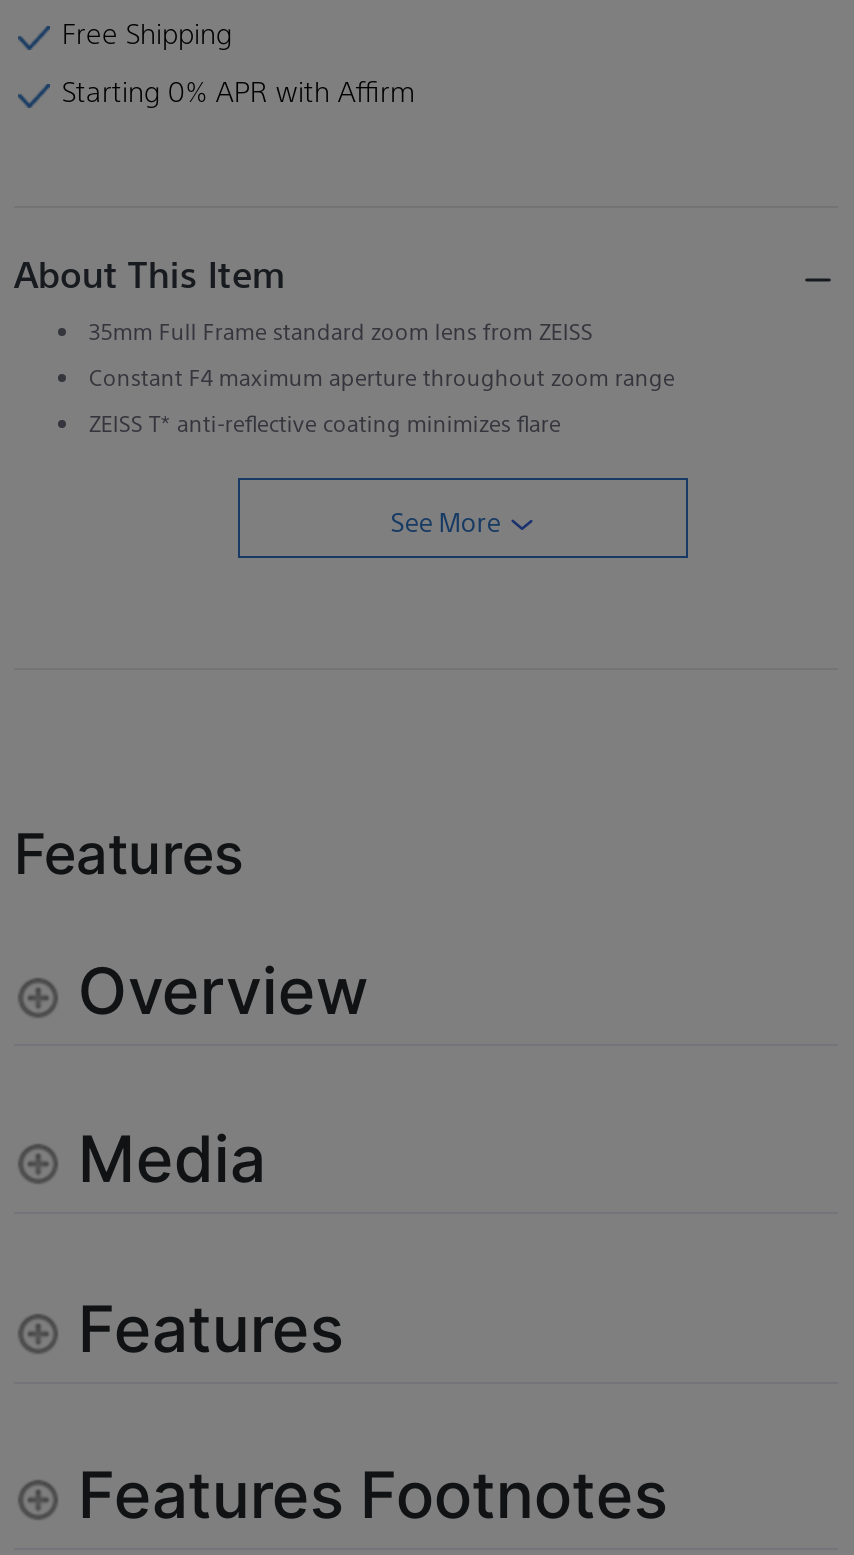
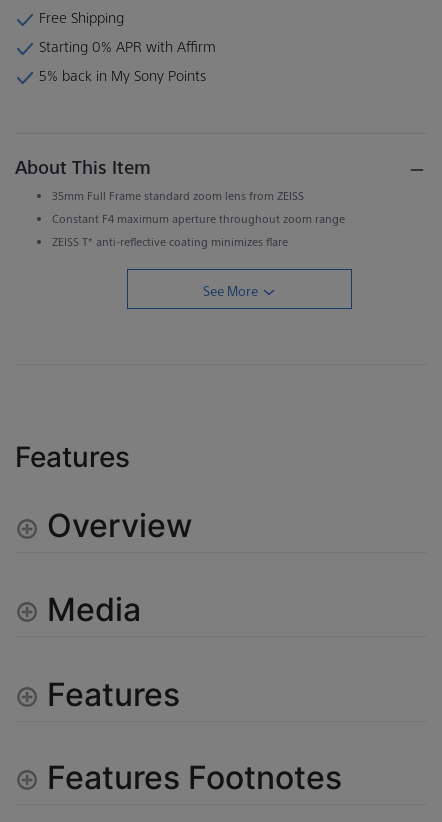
none -> [35,66,206,84] 5% back in My Sony Points

